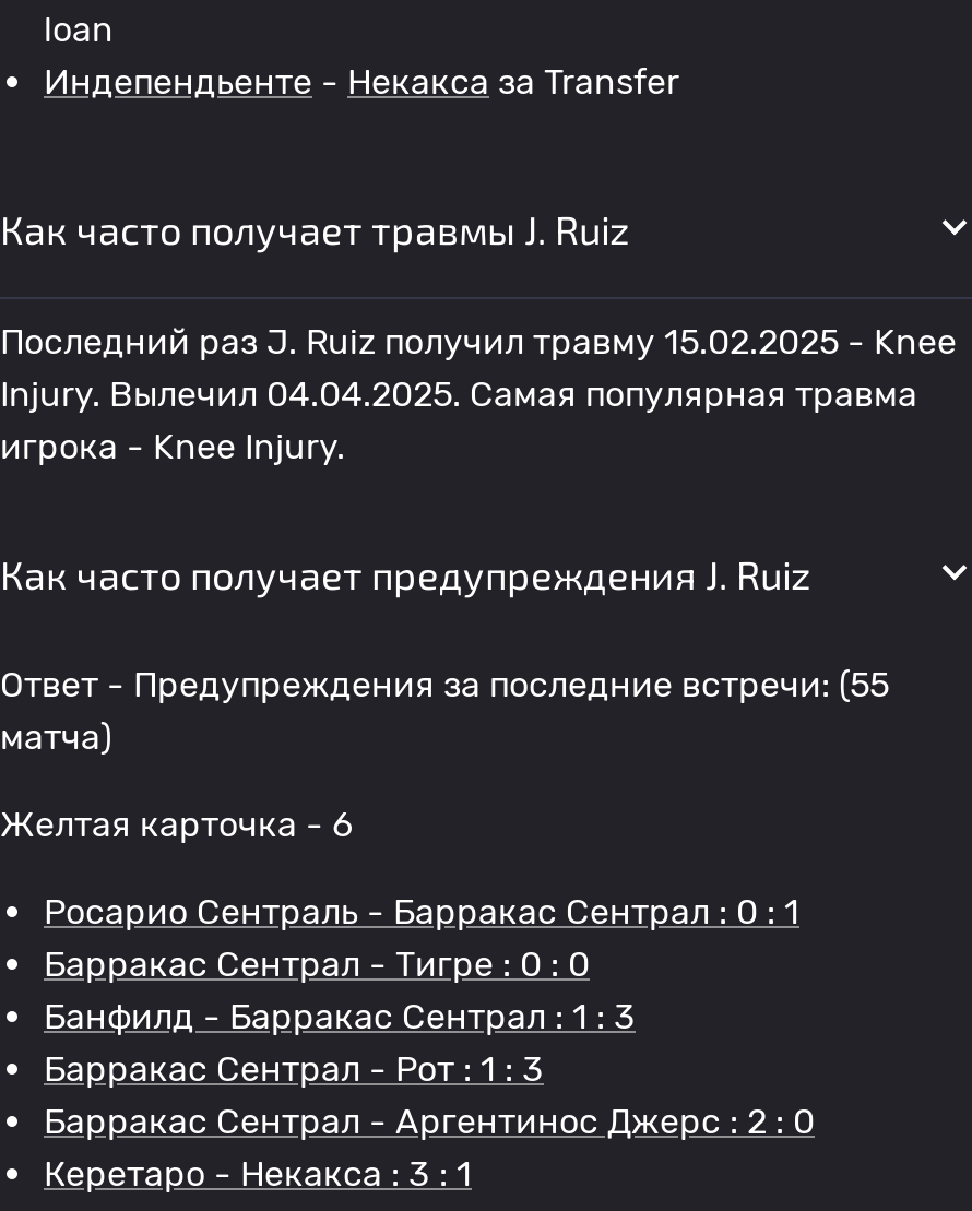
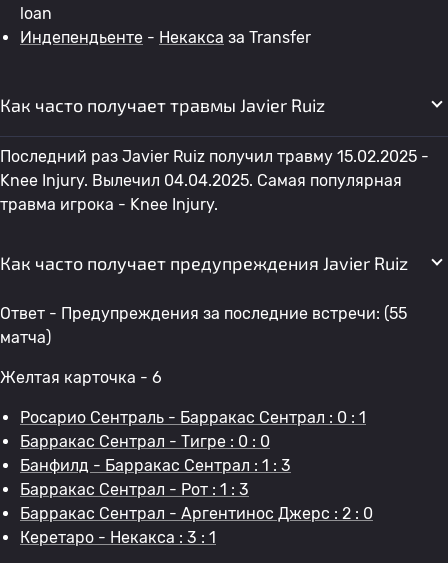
[0,205,629,253] Как часто получает травмы J. Ruiz -> [0,94,325,116] Как часто получает травмы Javier Ruiz
[0,321,957,467] Последний раз J. Ruiz получил травму 15.02.2025 - Knee | Injury. Вылечил 04.04.2025. Самая популярная травма | игрока - Knee Injury. -> [0,147,429,214] Последний раз Javier Ruiz получил травму 15.02.2025 - | Knee Injury. Вылечил 04.04.2025. Самая популярная | травма игрока - Knee Injury.
[0,550,810,598] Как часто получает предупреждения J. Ruiz -> [0,252,408,274] Как часто получает предупреждения Javier Ruiz

